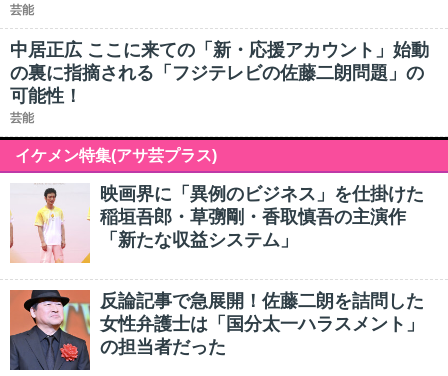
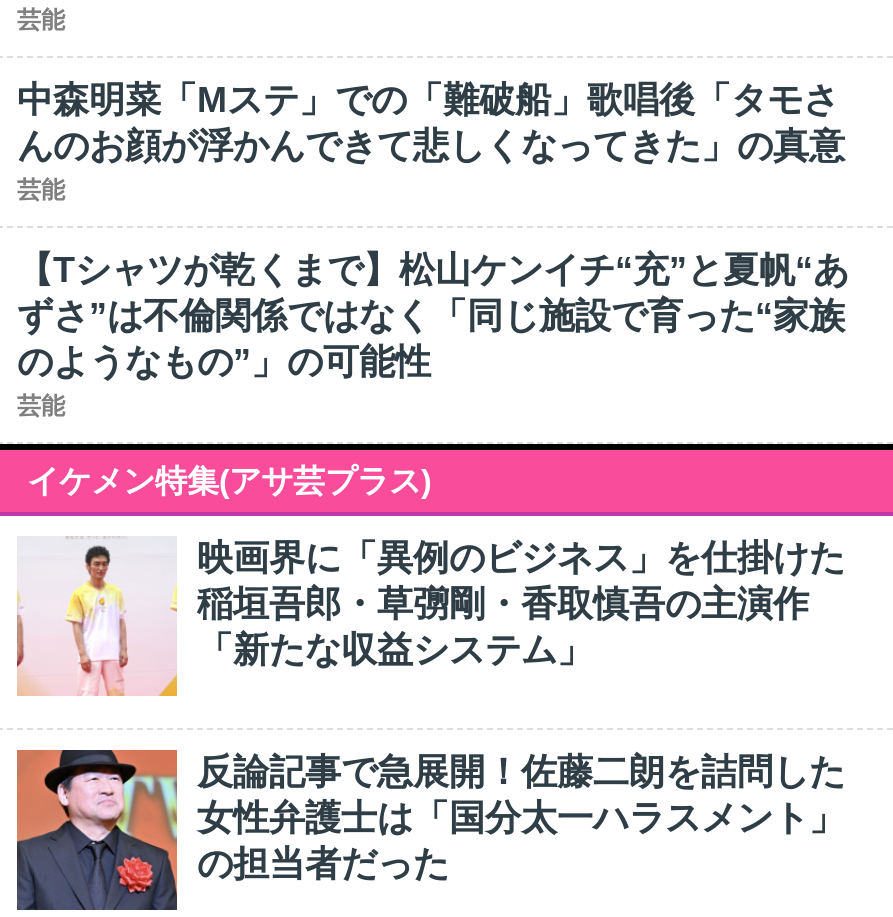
[10,40,429,106] 中居正広 ここに来ての「新・応援アカウント」始動 | の裏に指摘される「フジテレビの佐藤二朗問題」の | 可能性！ -> [17,80,849,382] 中森明菜「Mステ」での「難破船」歌唱後「タモさ | んのお顔が浮かんできて悲しくなってきた」の真意 | 芸能 | 【Tシャツが乾くまで】松山ケンイチ“充”と夏帆“あ | ずさ”は不倫関係ではなく「同じ施設で育った“家族 | のようなもの”」の可能性

